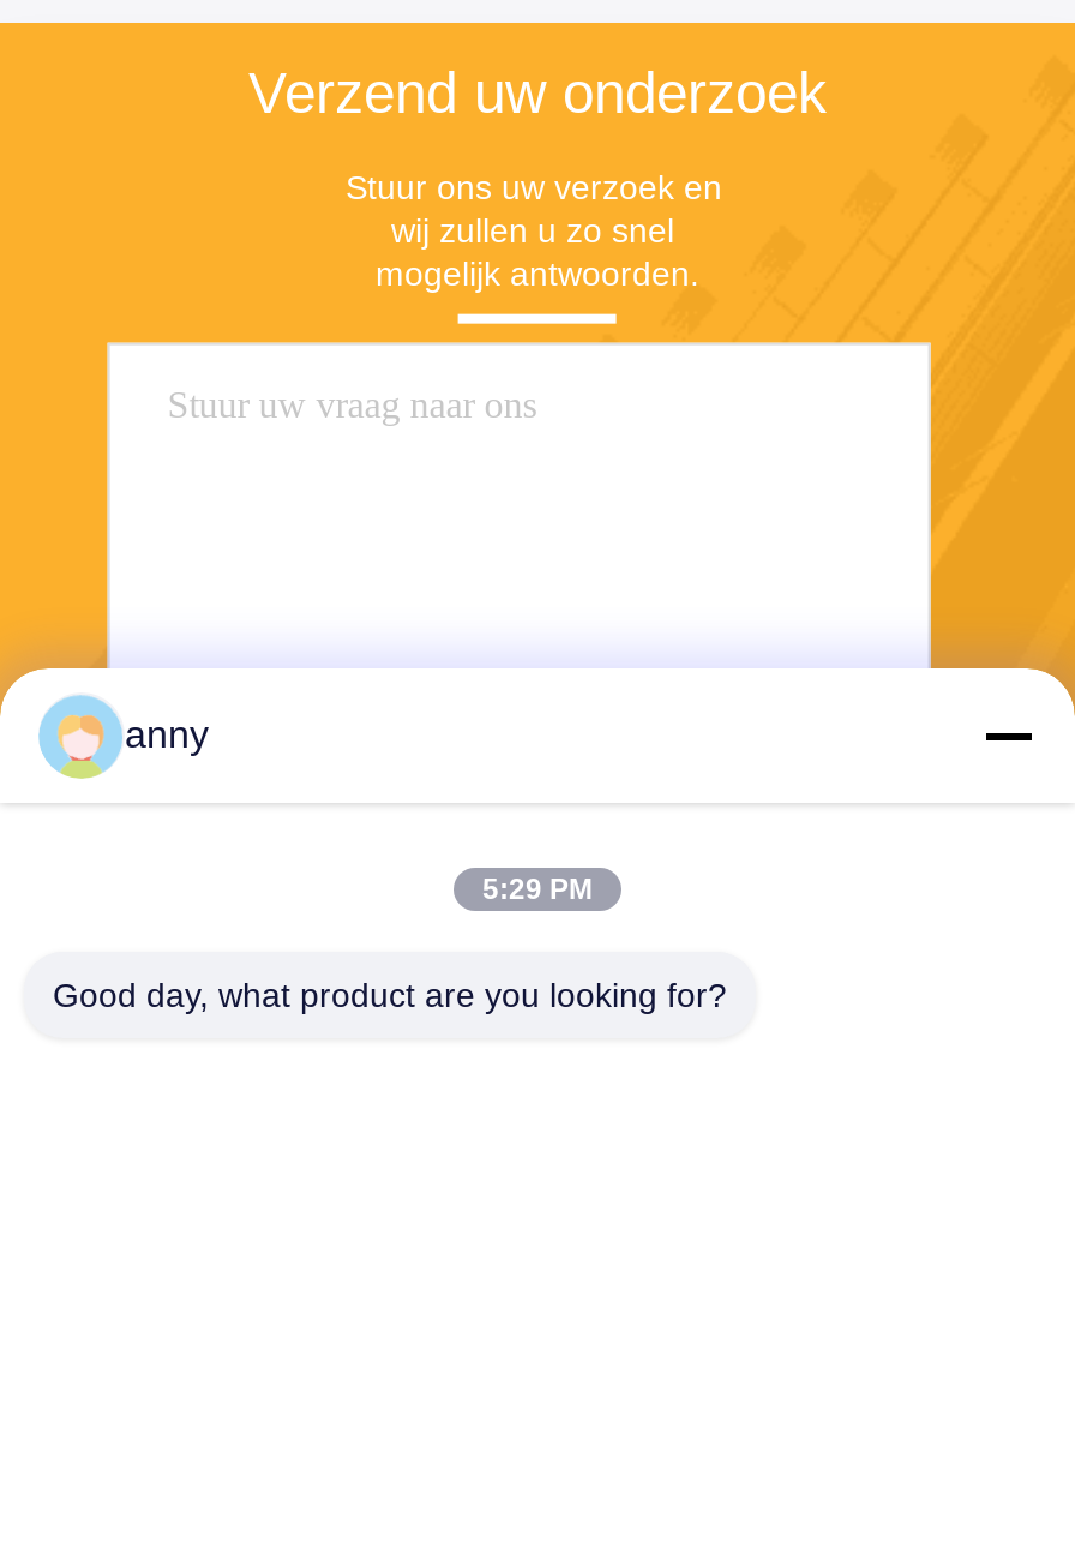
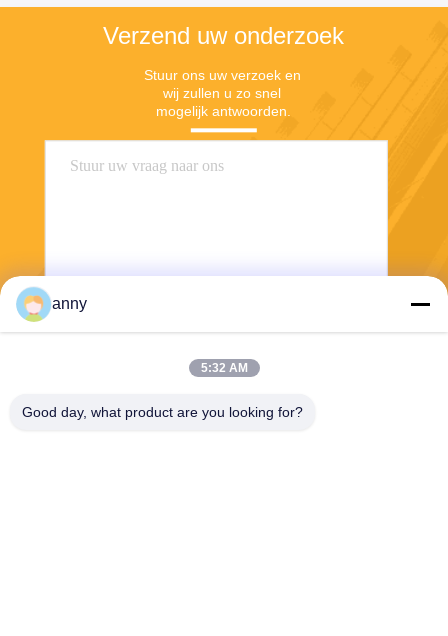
[482,873,593,906] 5:29 PM -> [200,361,247,375] 5:32 AM

